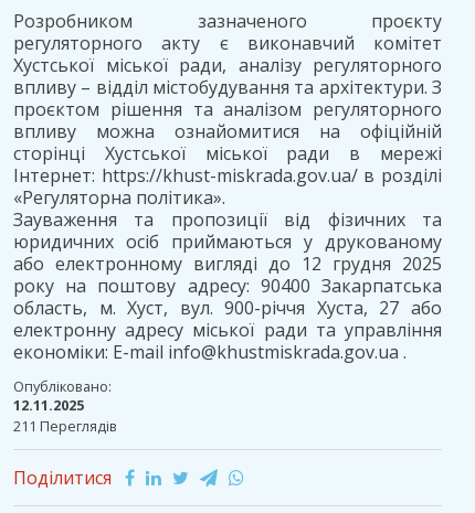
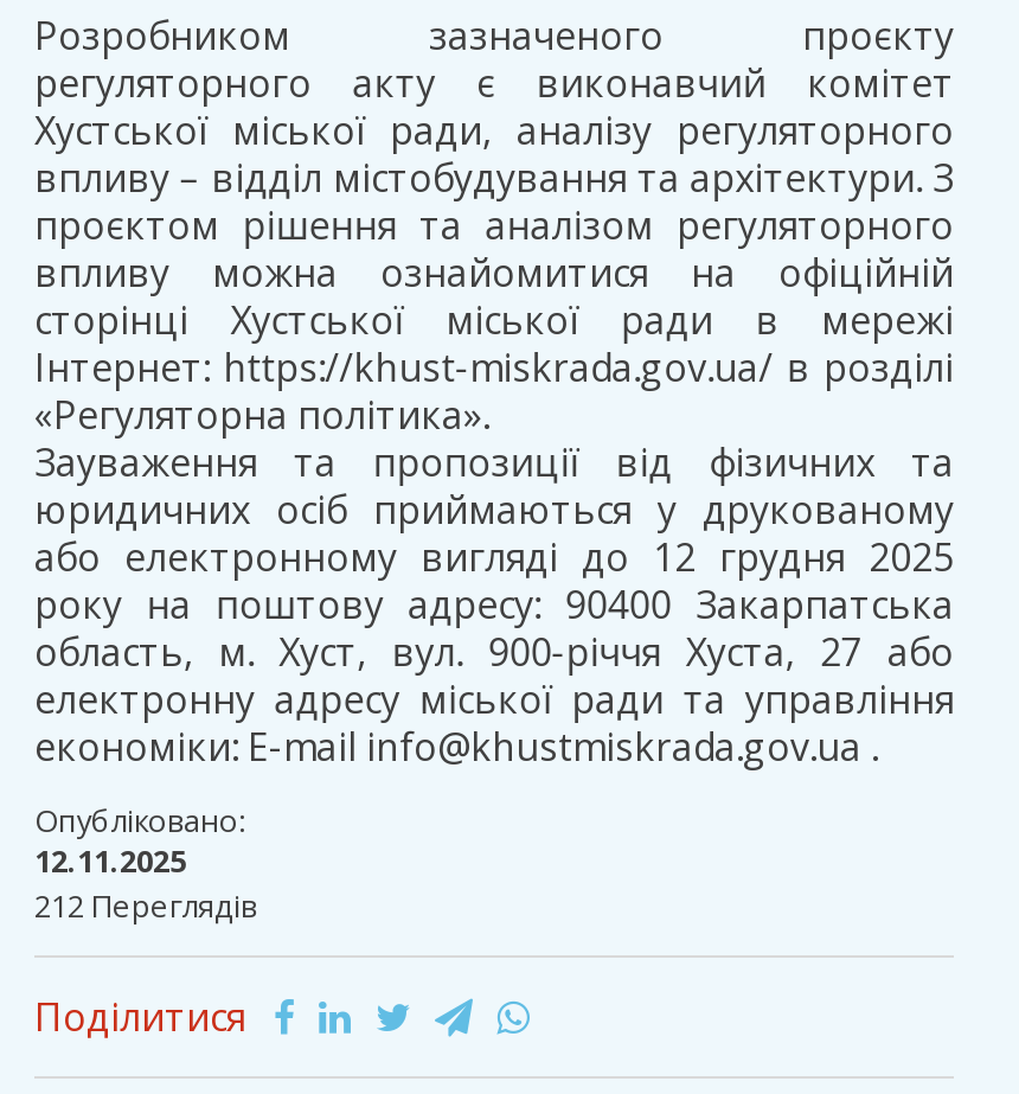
[13,416,117,436] 211 Переглядів -> [34,885,257,928] 212 Переглядів

